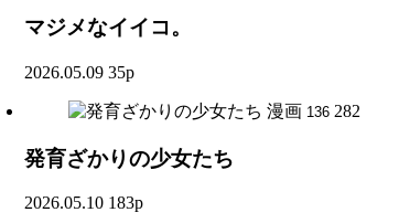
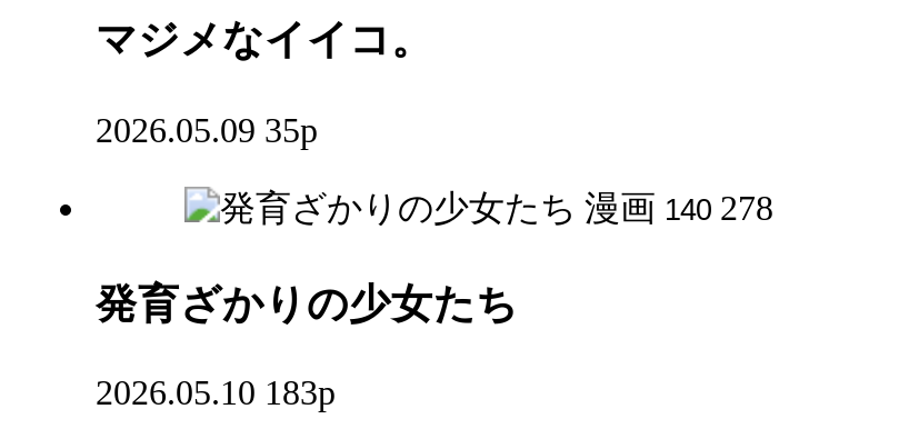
[267,101,360,120] 漫画 136 282 -> [585,188,773,226] 漫画 140 278

